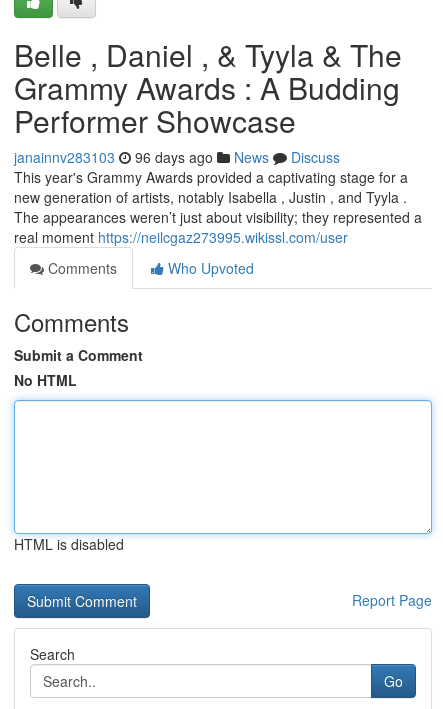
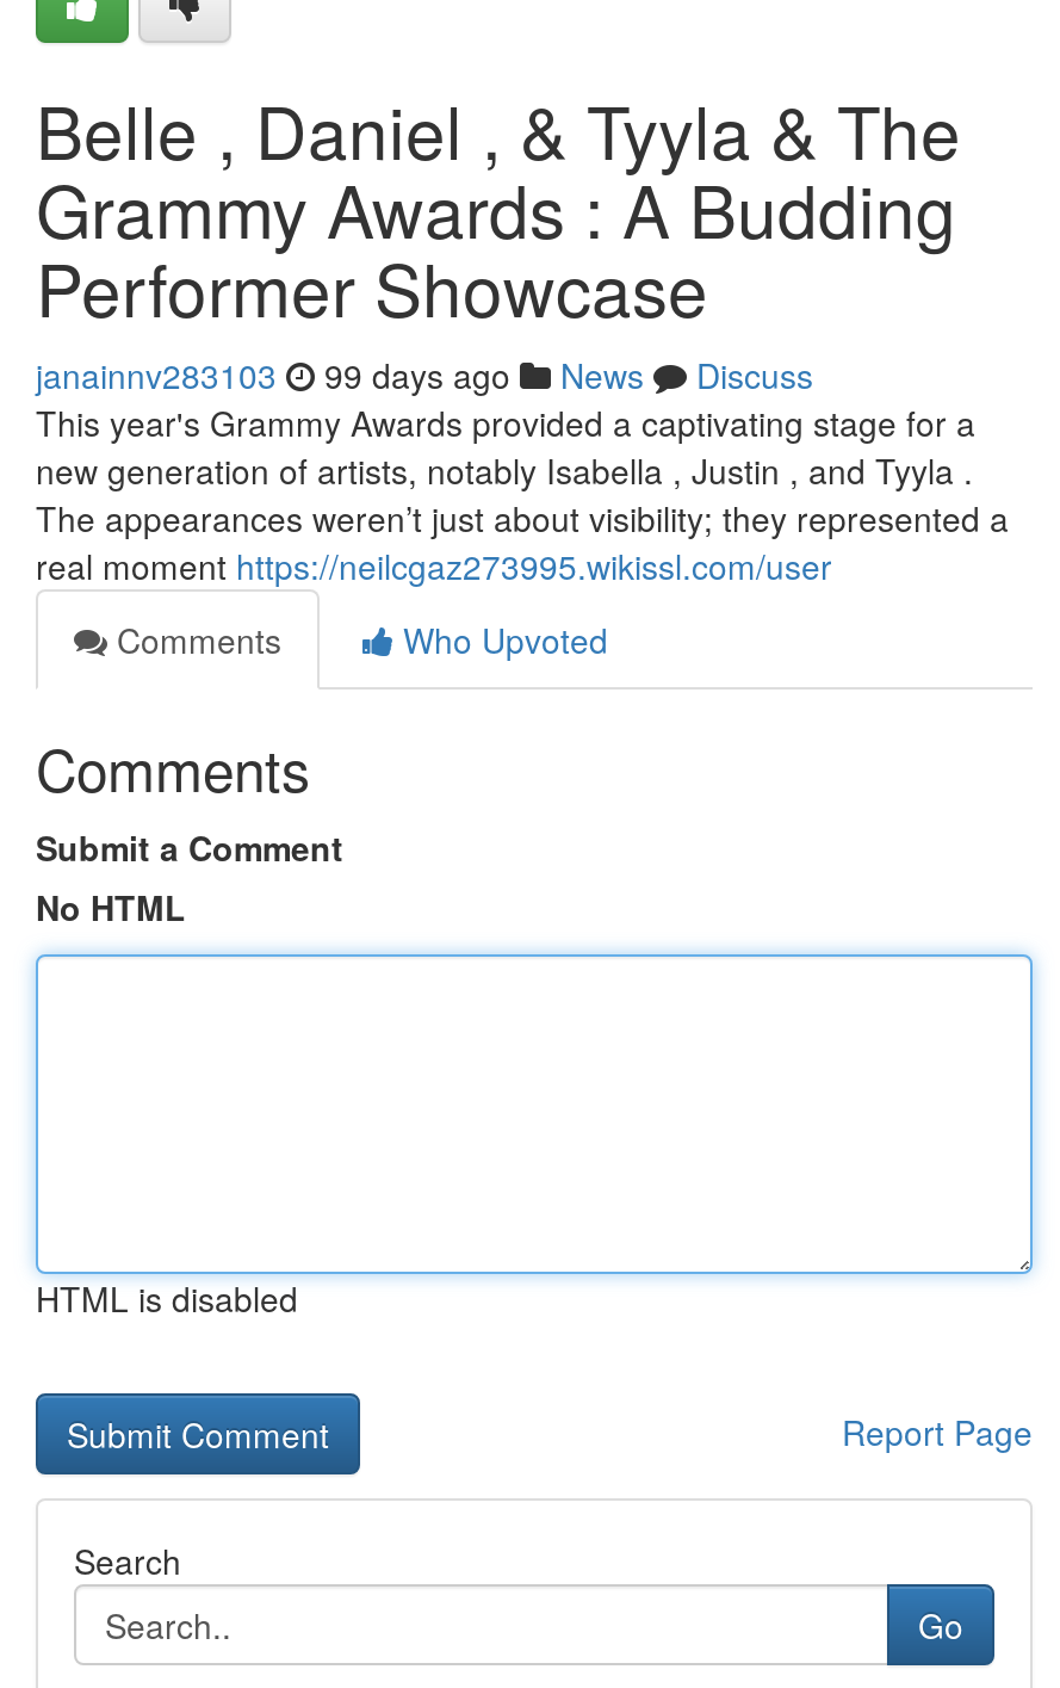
[14,147,340,167] janainnv283103 96 days ago News Discuss -> [36,351,813,398] janainnv283103 99 days ago News Discuss

